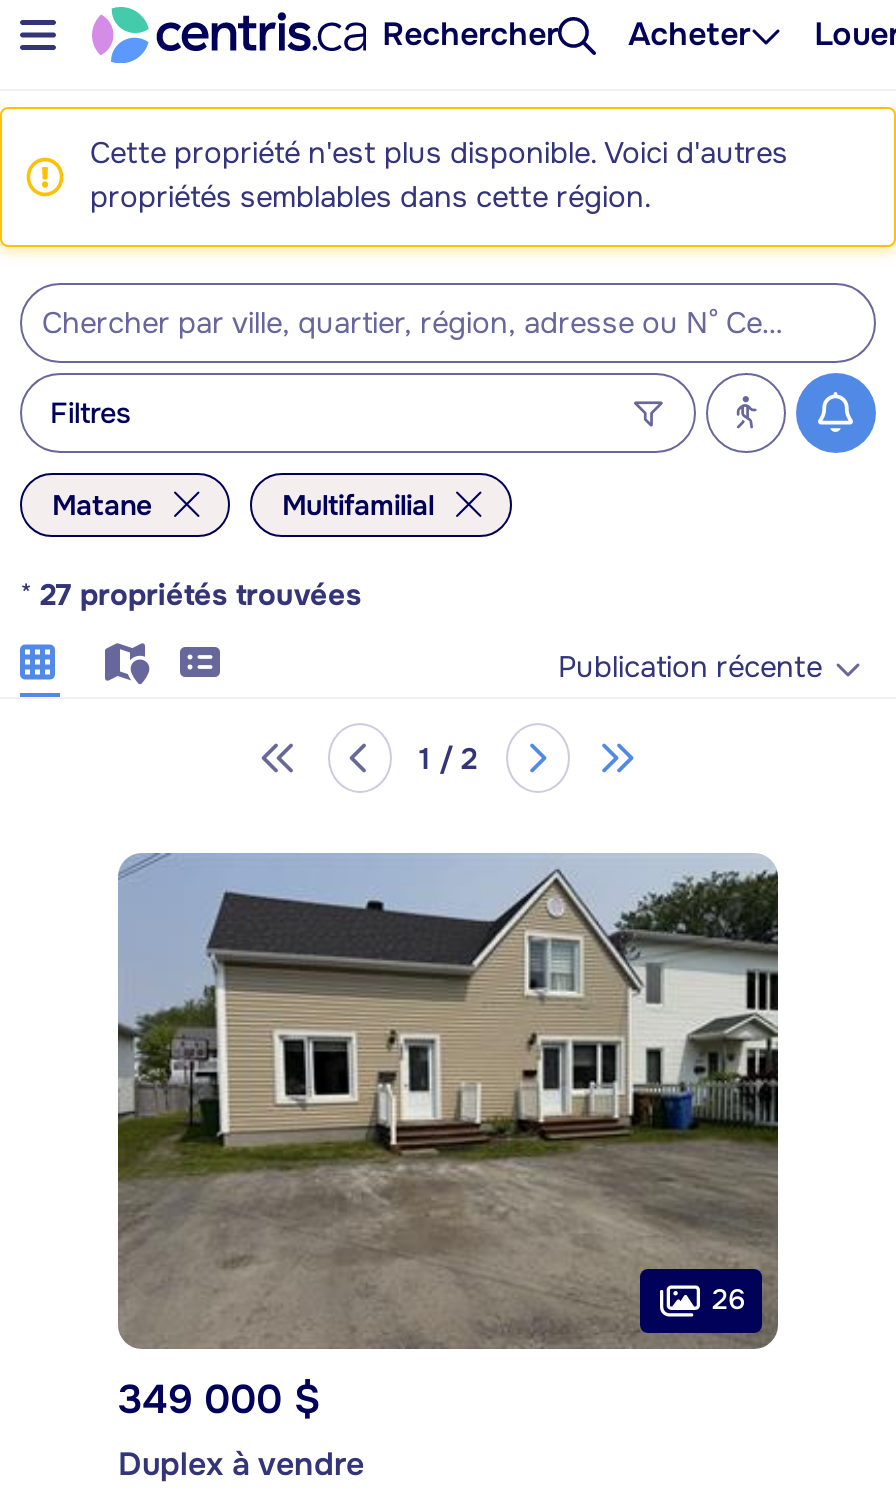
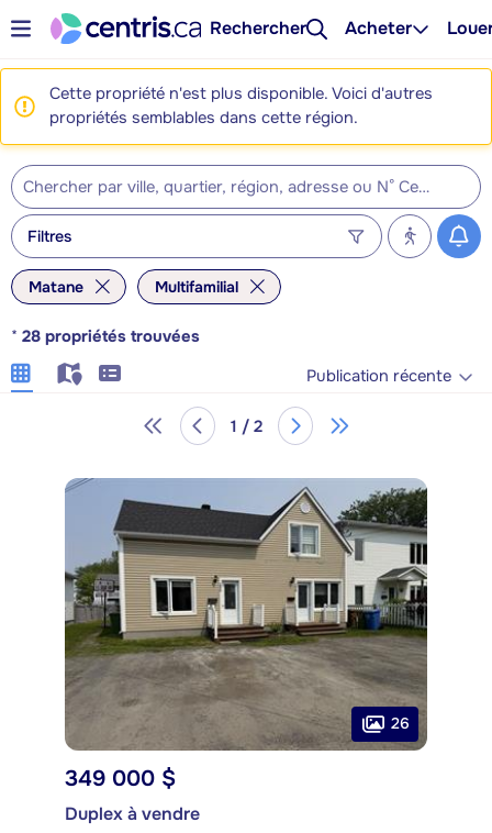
[20,577,362,615] * 27 propriétés trouvées -> [11,326,200,347] * 28 propriétés trouvées

